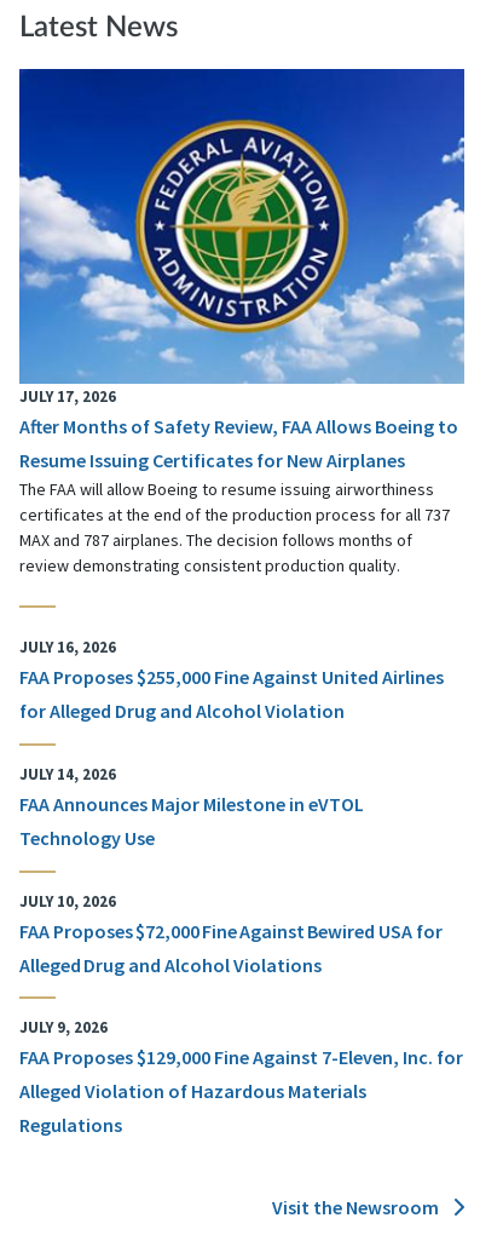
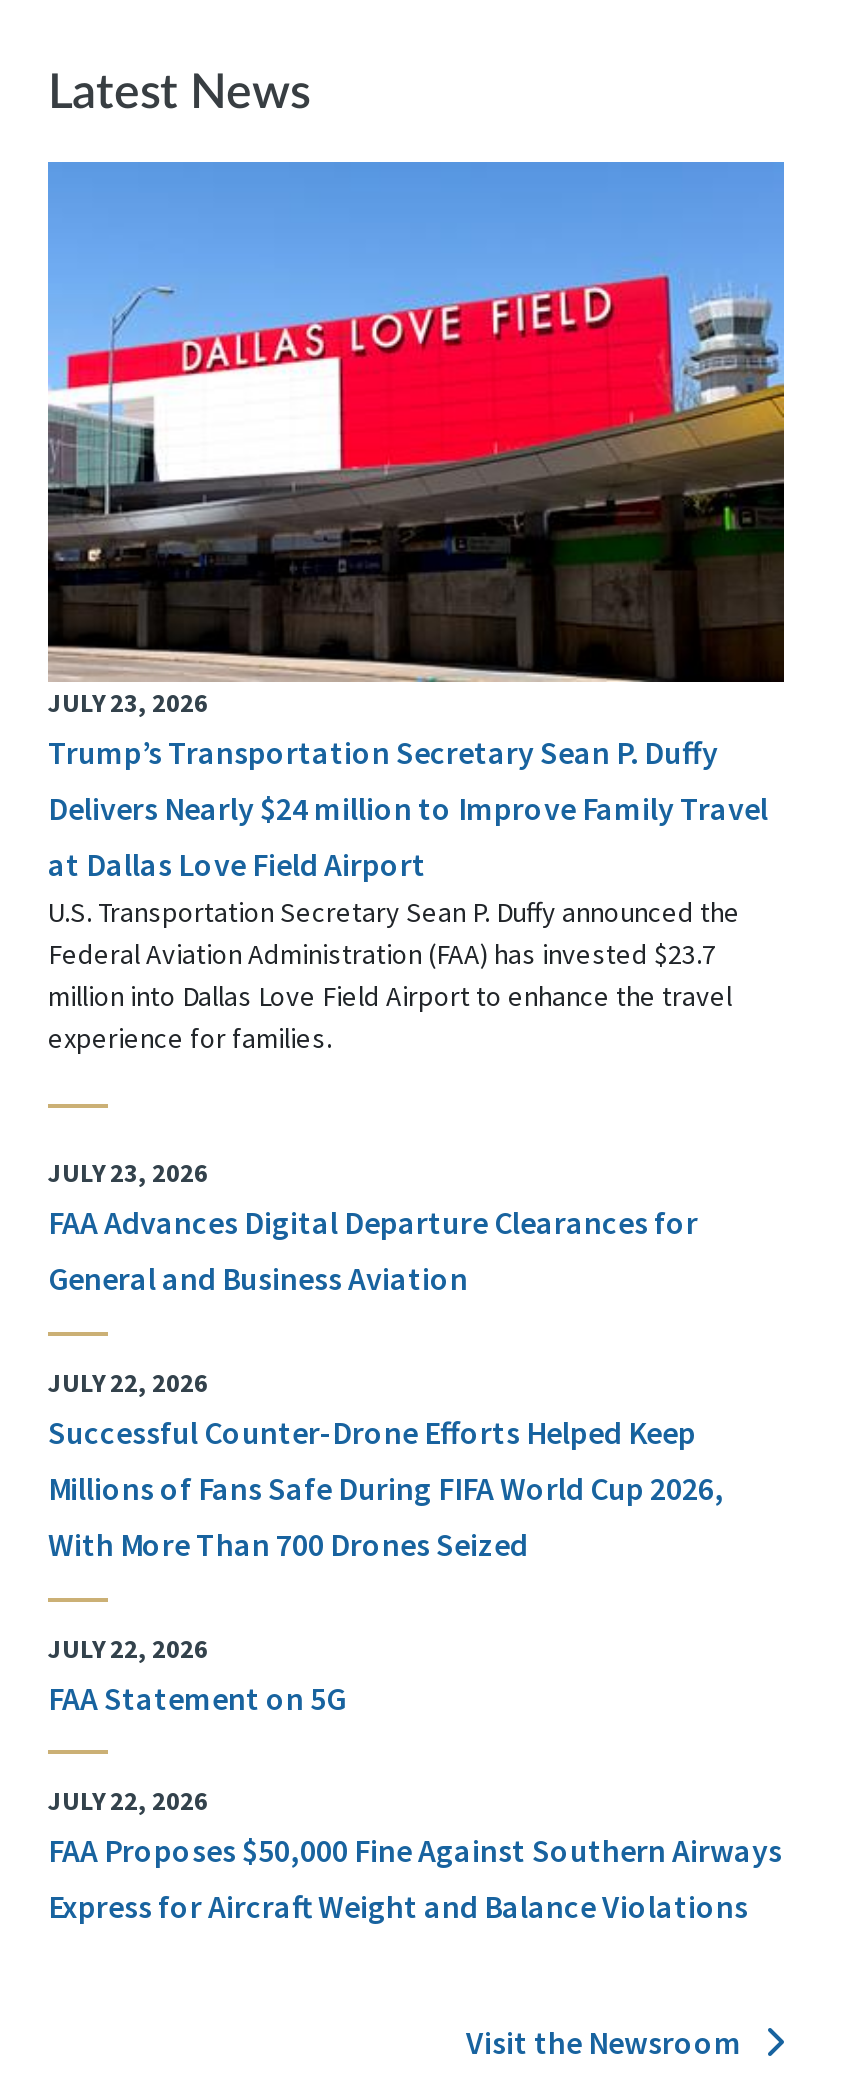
[18,68,466,576] [image] | JULY 17, 2026 | After Months of Safety Review, FAA Allows Boeing to | Resume Issuing Certificates for New Airplanes | The FAA will allow Boeing to resume issuing airworthiness | certificates at the end of the production process for all 737 | MAX and 787 airplanes. The decision follows months of | review demonstrating consistent production quality. -> [46,160,786,1055] [image] | JULY 23, 2026 | Trump’s Transportation Secretary Sean P. Duffy | Delivers Nearly $24 million to Improve Family Travel | at Dallas Love Field Airport | U.S. Transportation Secretary Sean P. Duffy announced the | Federal Aviation Administration (FAA) has invested $23.7 | million into Dallas Love Field Airport to enhance the travel | experience for families.
[19,637,444,723] JULY 16, 2026 | FAA Proposes $255,000 Fine Against United Airlines | for Alleged Drug and Alcohol Violation -> [48,1157,698,1299] JULY 23, 2026 | FAA Advances Digital Departure Clearances for | General and Business Aviation
[19,764,364,850] JULY 14, 2026 | FAA Announces Major Milestone in eVTOL | Technology Use -> [48,1366,724,1564] JULY 22, 2026 | Successful Counter-Drone Efforts Helped Keep | Millions of Fans Safe During FIFA World Cup 2026, | With More Than 700 Drones Seized
[19,891,443,977] JULY 10, 2026 | FAA Proposes $72,000 Fine Against Bewired USA for | Alleged Drug and Alcohol Violations -> [48,1631,346,1717] JULY 22, 2026 | FAA Statement on 5G
[19,1017,463,1137] JULY 9, 2026 | FAA Proposes $129,000 Fine Against 7-Eleven, Inc. for | Alleged Violation of Hazardous Materials | Regulations -> [48,1784,782,1926] JULY 22, 2026 | FAA Proposes $50,000 Fine Against Southern Airways | Express for Aircraft Weight and Balance Violations

